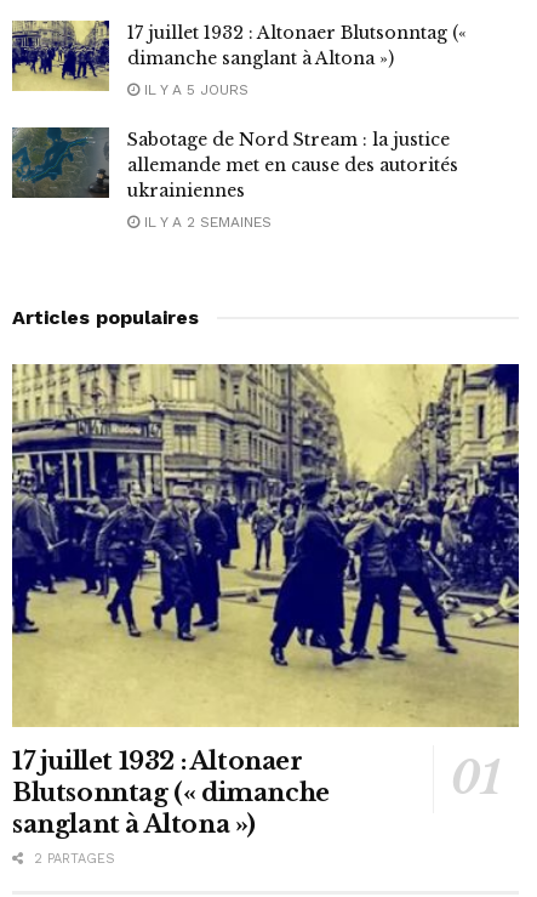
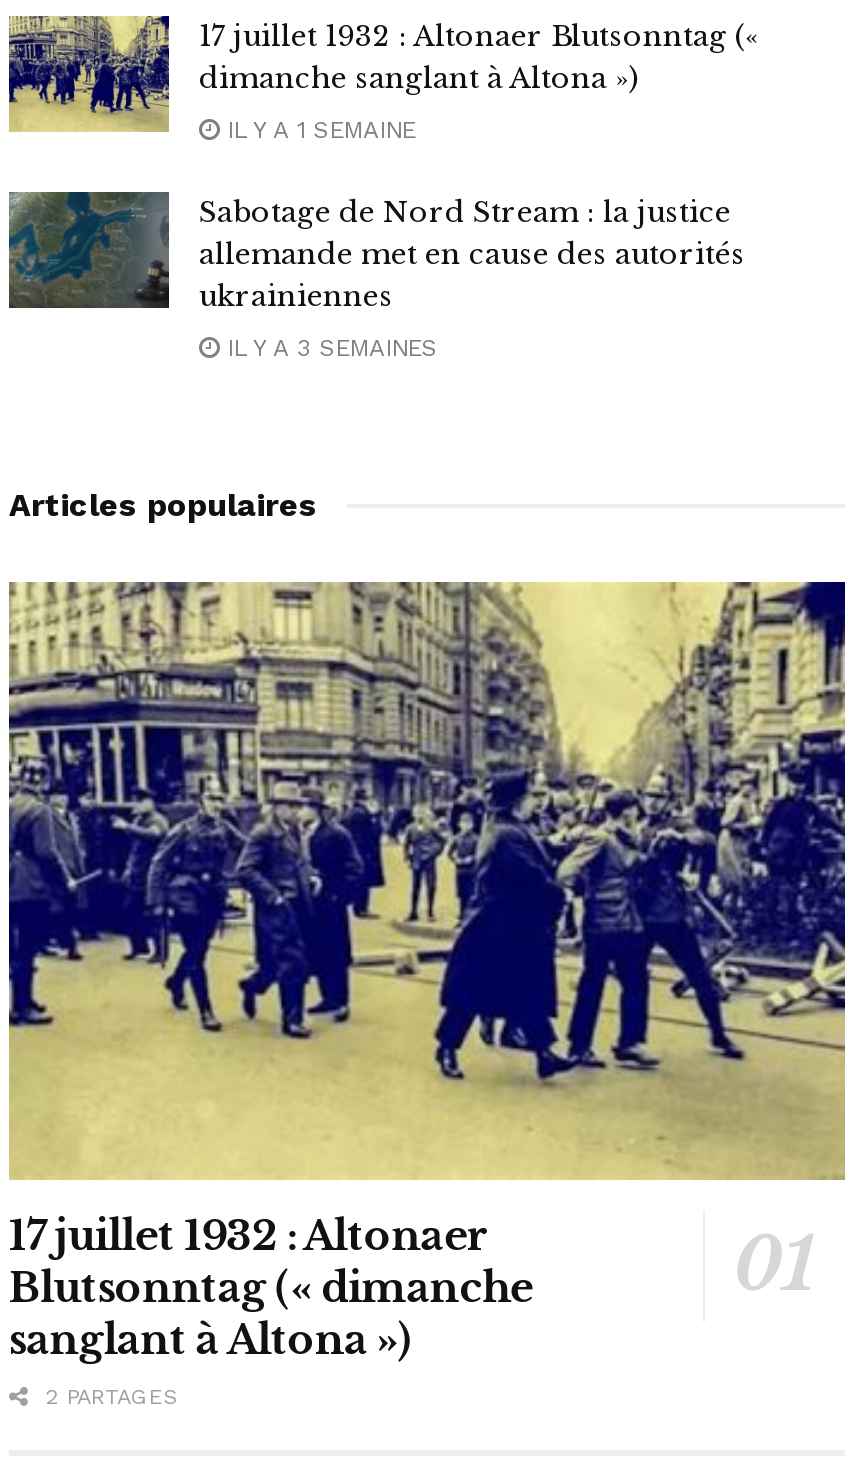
[139,82,248,99] IL Y A 5 JOURS -> [219,117,415,145] IL Y A 1 SEMAINE
[139,214,272,231] IL Y A 2 SEMAINES -> [219,335,437,363] IL Y A 3 SEMAINES

